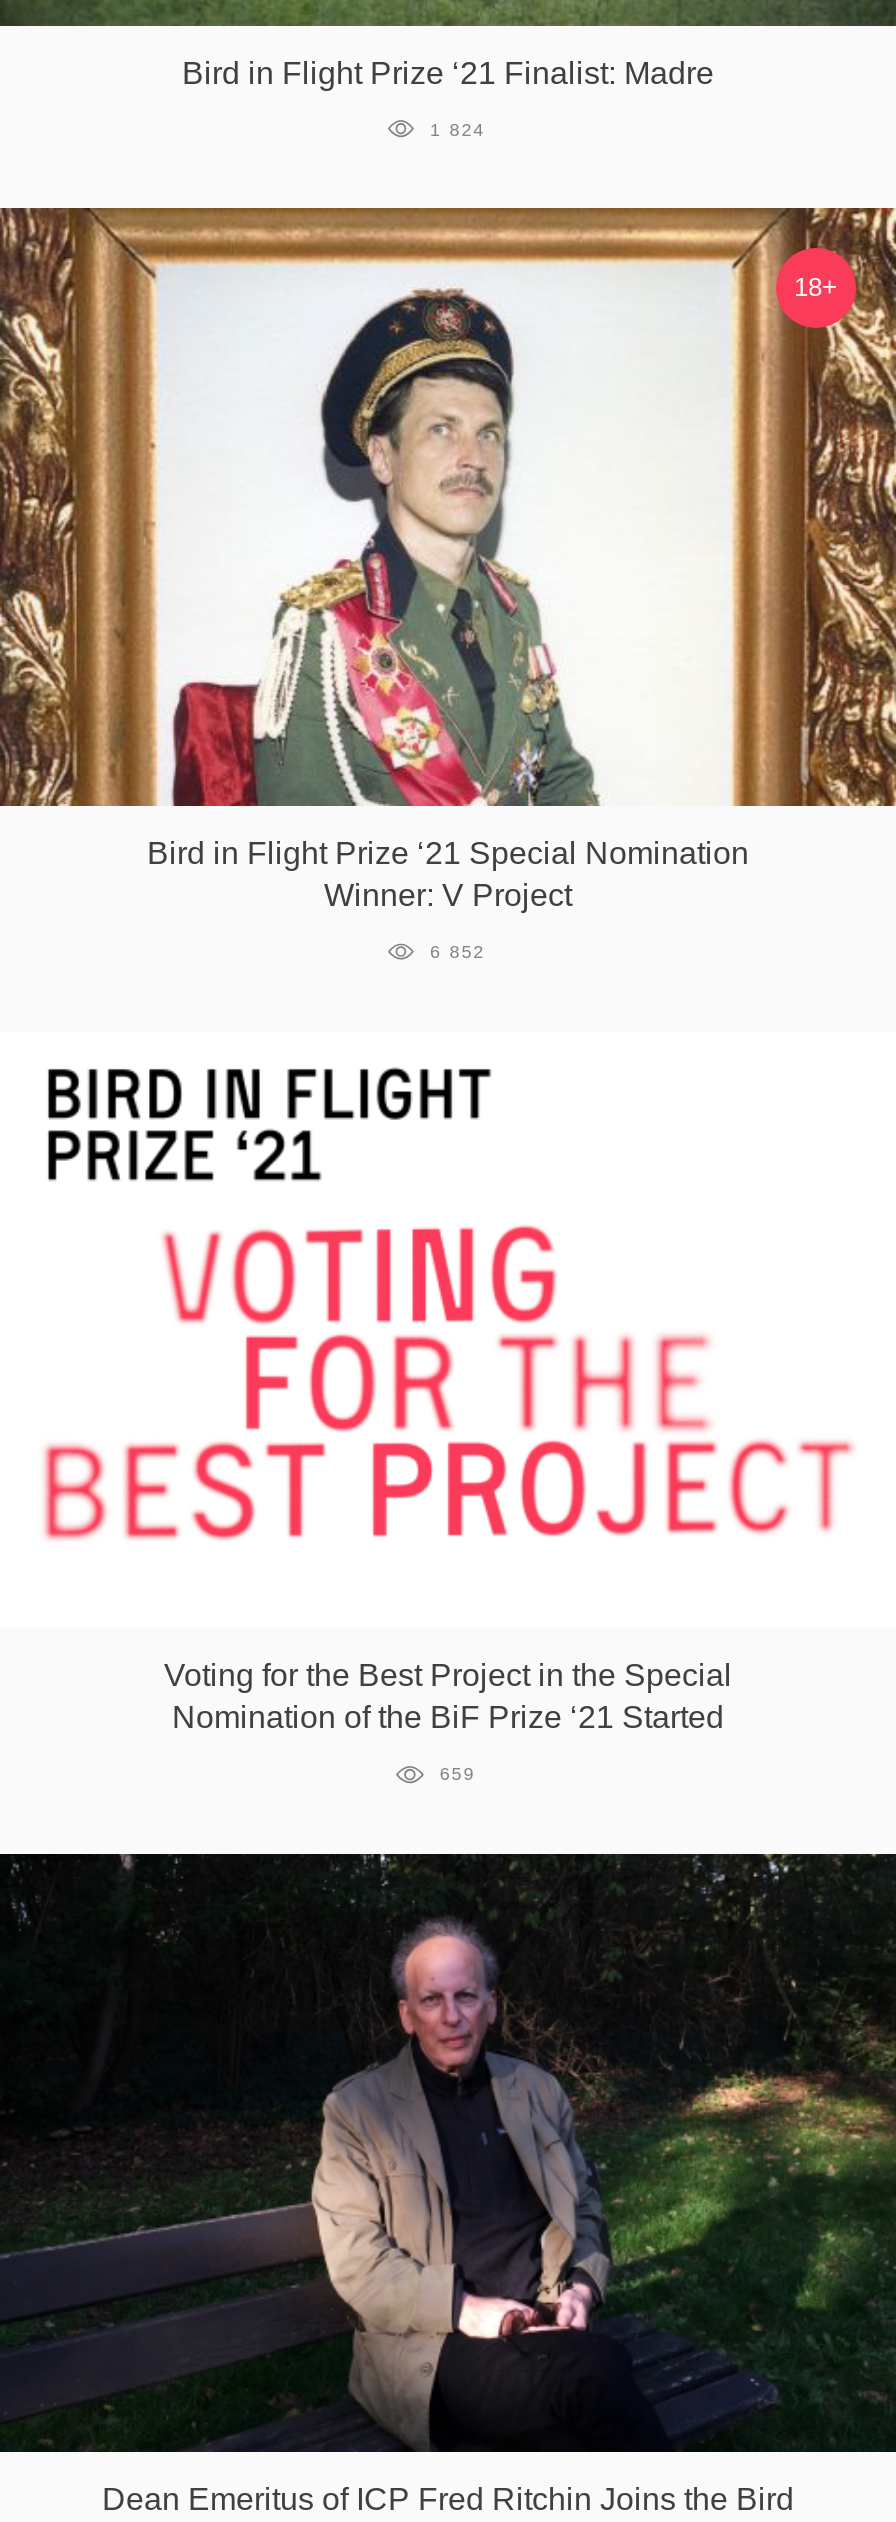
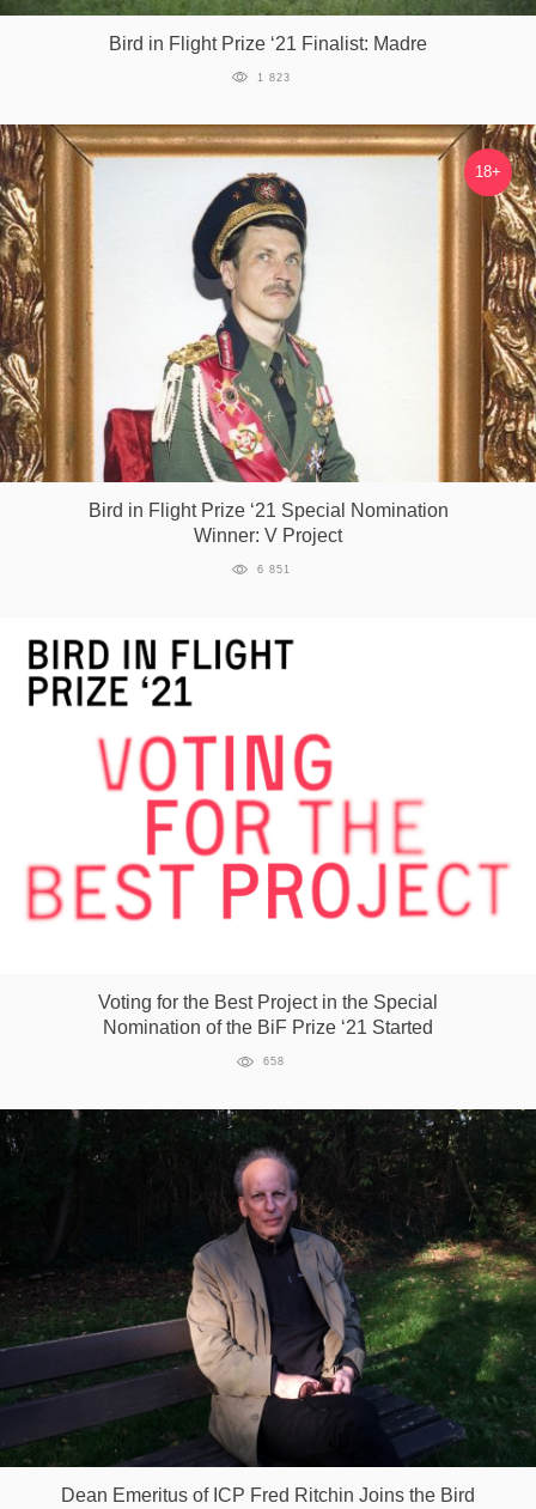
[430,119,485,139] 1 824 -> [257,71,290,83] 1 823
[430,942,485,962] 6 852 -> [257,564,290,575] 6 851
[440,1765,475,1785] 659 -> [263,1056,284,1068] 658

